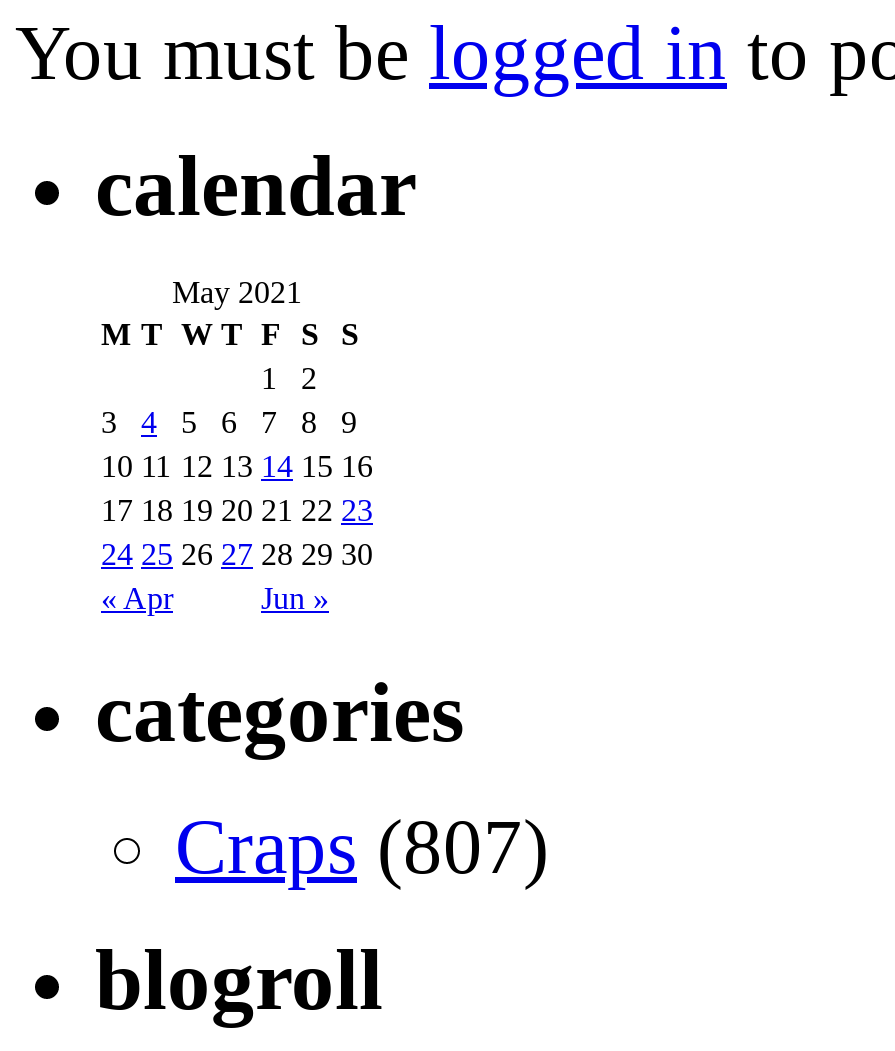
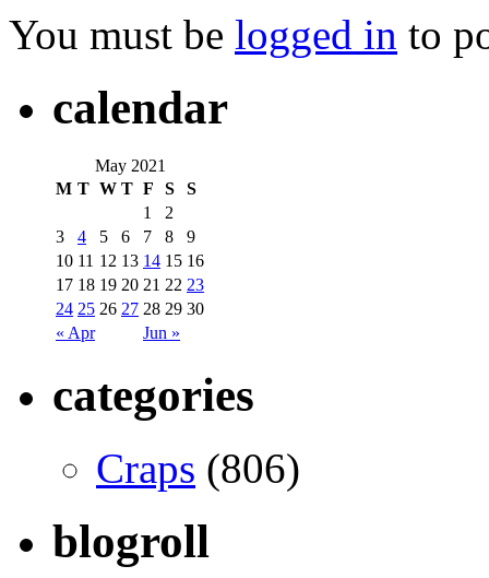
[175,803,549,889] Craps (807) -> [96,445,300,492] Craps (806)

